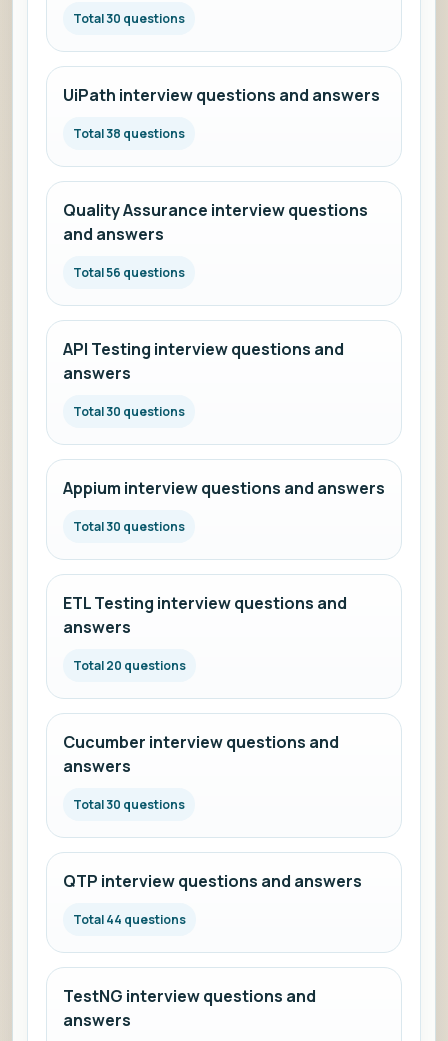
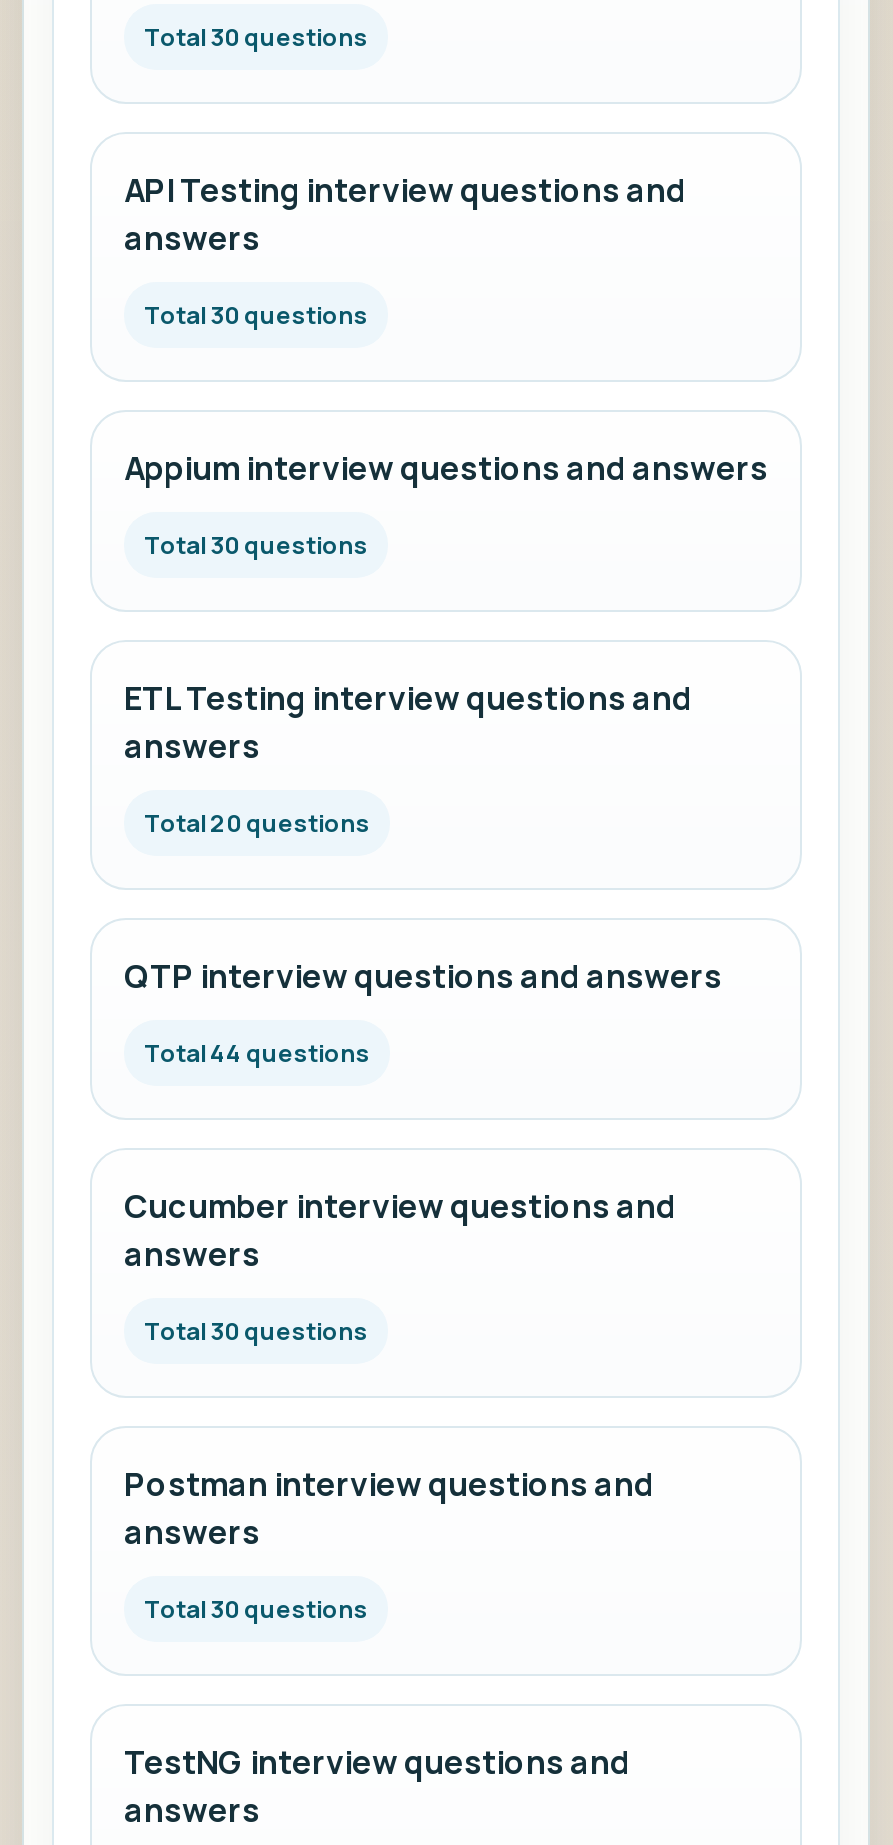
[63,84,380,142] UiPath interview questions and answers | Total 38 questions -> none
[63,199,368,281] Quality Assurance interview questions | and answers | Total 56 questions -> none
moved [63,338,385,674] -> [124,168,768,840]: API Testing interview questions and | answers | Total 30 questions | Appium interview questions and answers | Total 30 questions | ETL Testing interview questions and | answers | Total 20 questions
moved [63,731,339,813] -> [124,1184,676,1348]: Cucumber interview questions and | answers | Total 30 questions
none -> [124,1462,654,1554] Postman interview questions and | answers
none -> [144,1592,368,1626] Total 30 questions
moved [63,870,362,892] -> [124,954,722,998]: QTP interview questions and answers
moved [73,911,186,928] -> [144,1036,370,1070]: Total 44 questions

